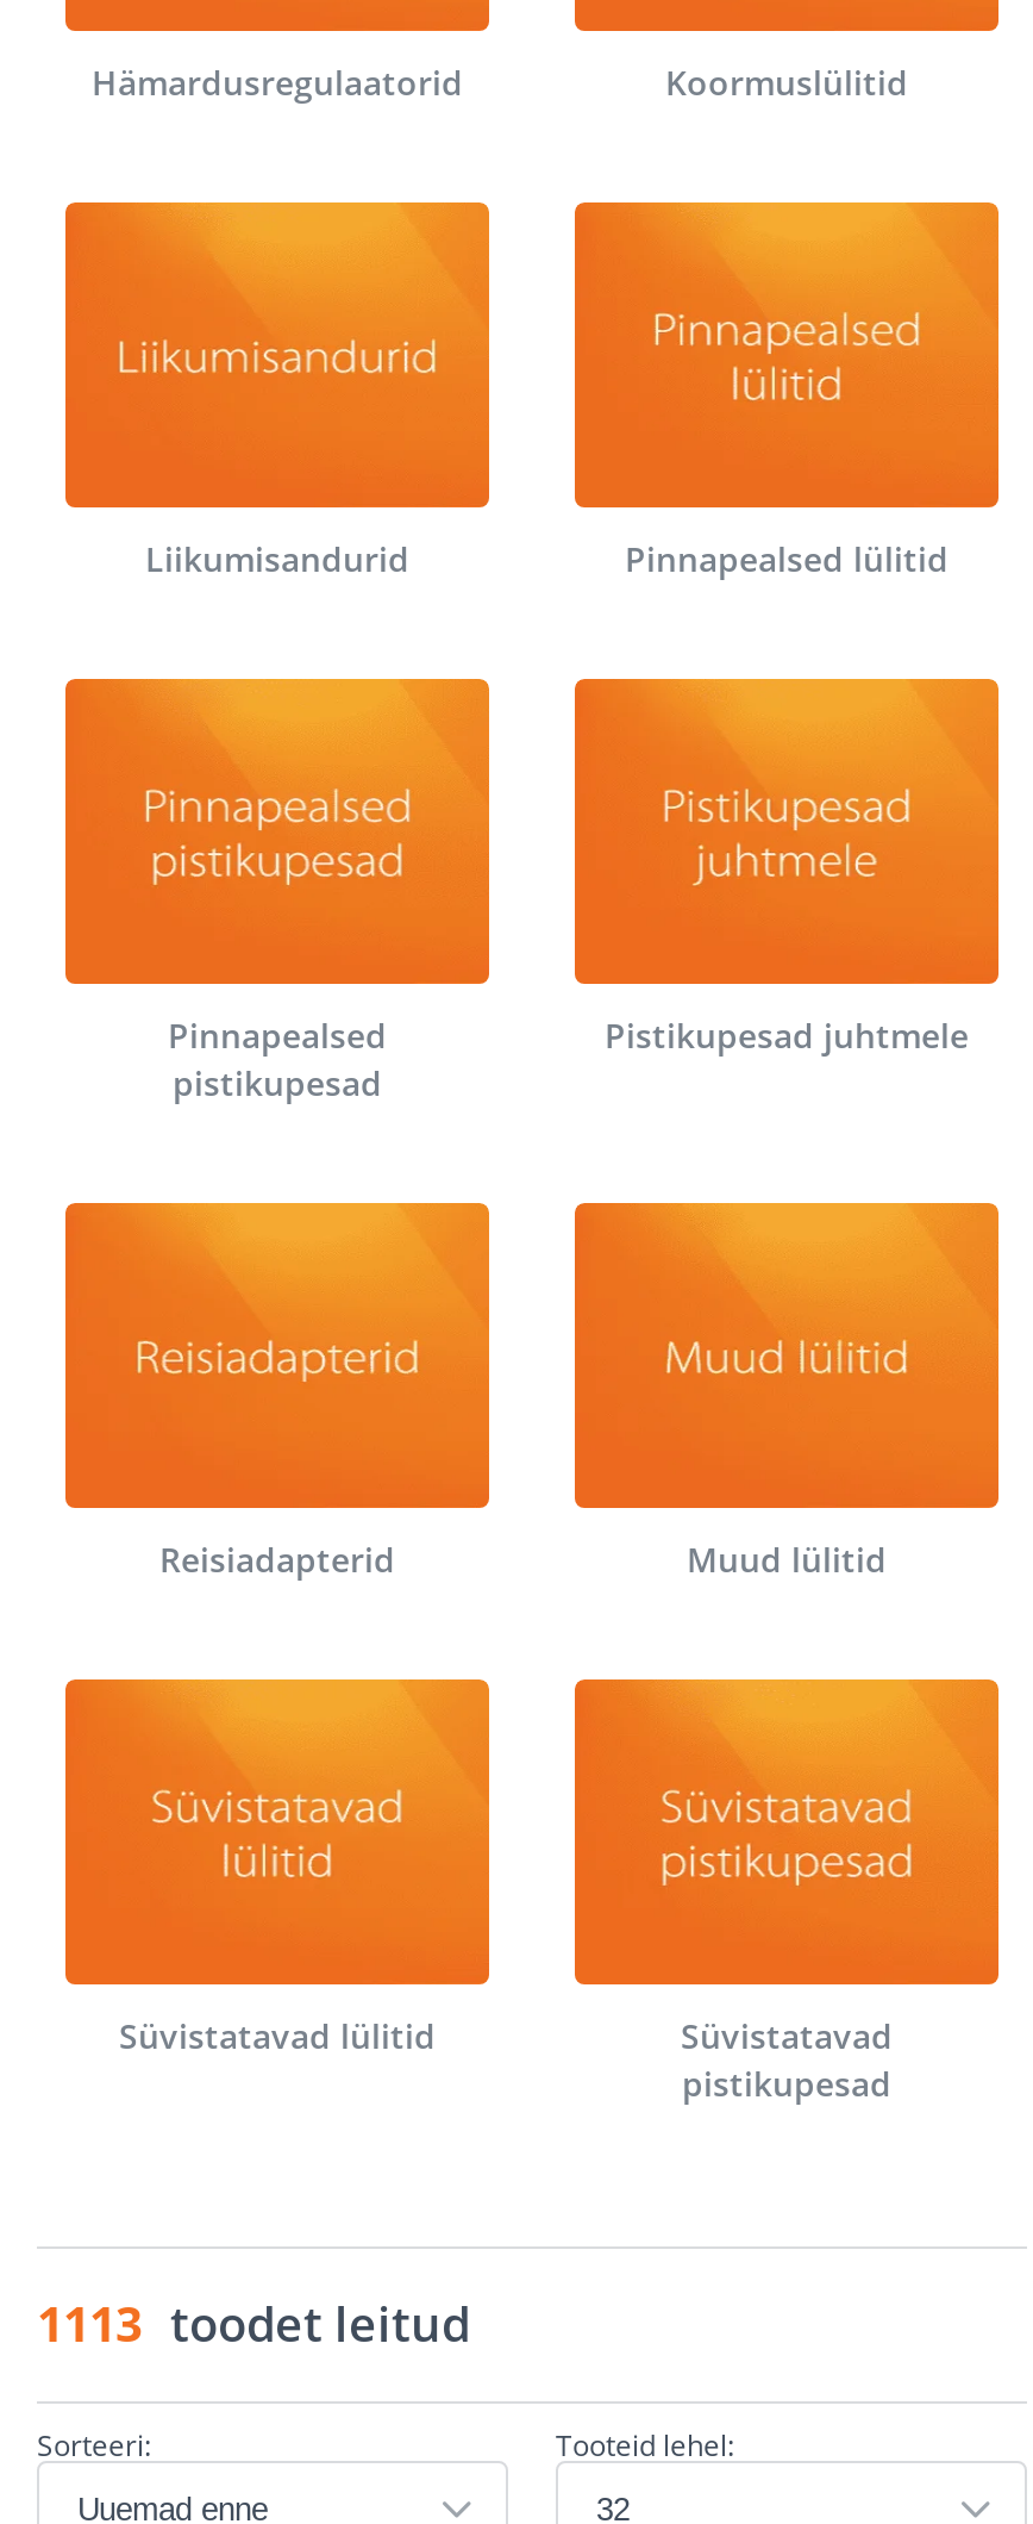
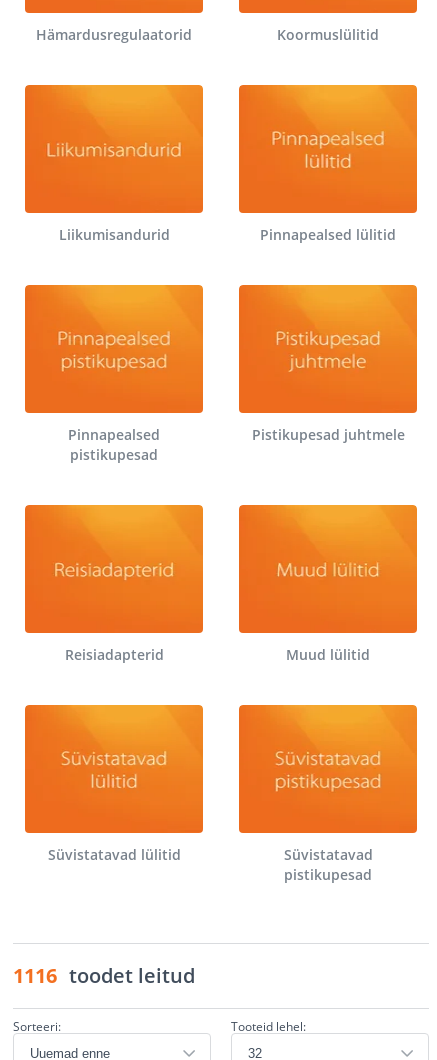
[37,2292,470,2356] 1113 toodet leitud -> [13,962,195,989] 1116 toodet leitud

